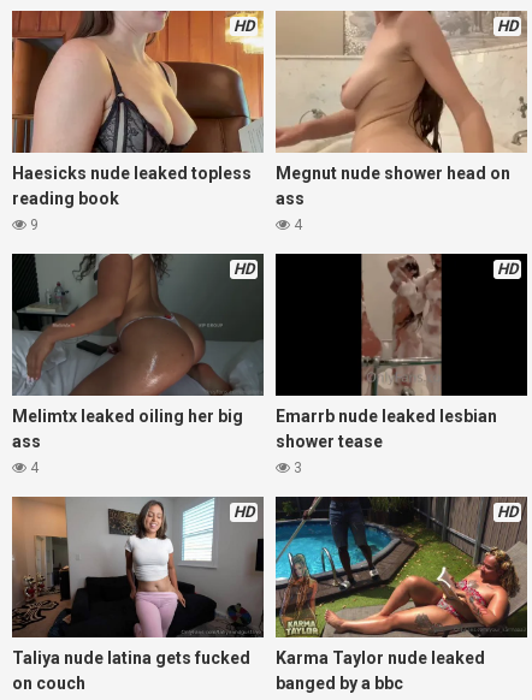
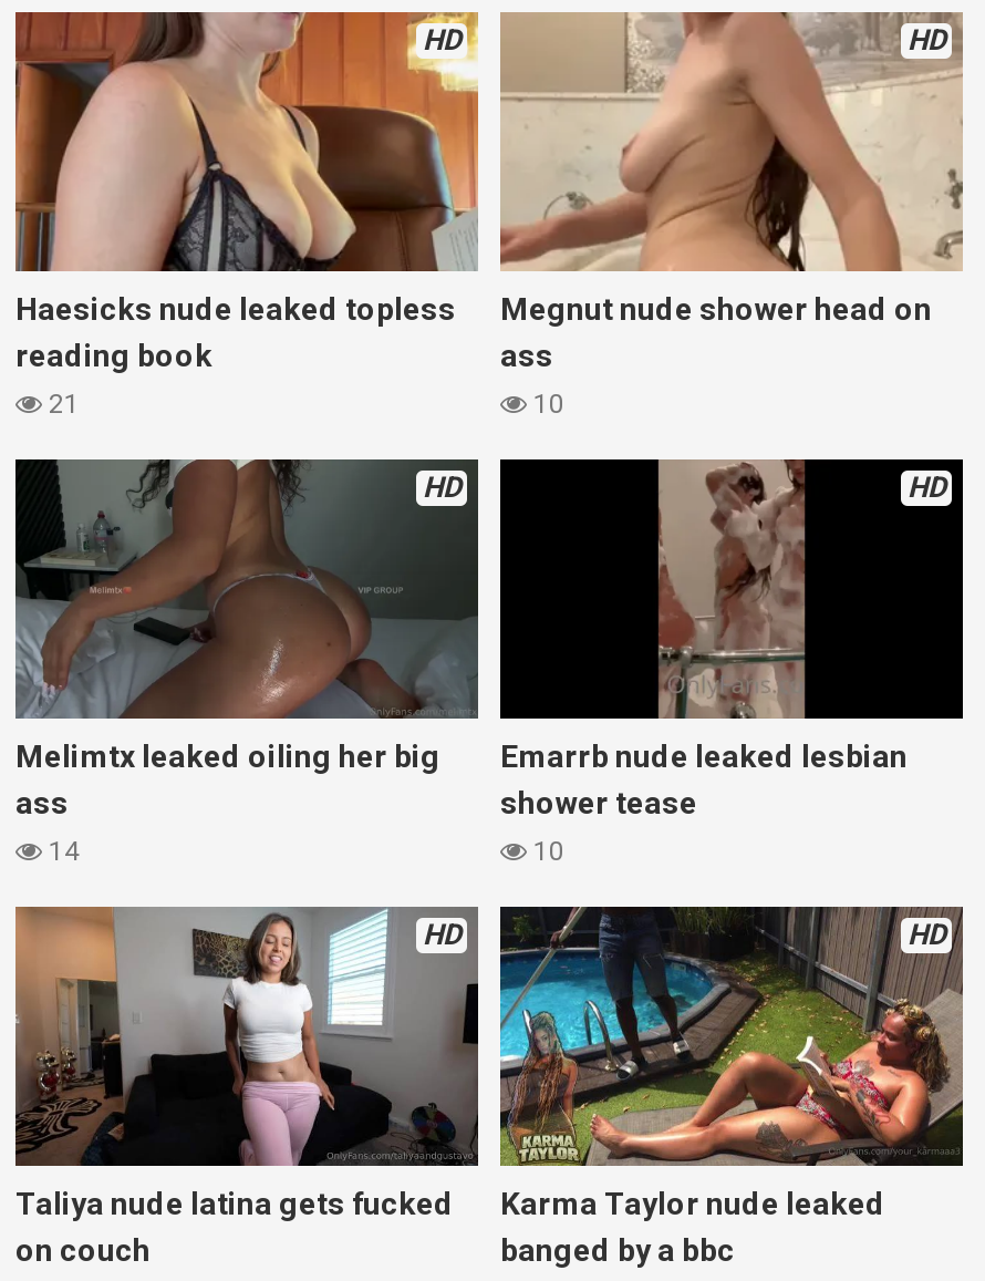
[26,216,39,233] 9 -> [42,390,80,421] 21
[290,216,302,233] 4 -> [527,390,564,421] 10
[26,459,39,476] 4 -> [42,837,80,868] 14
[290,459,302,476] 3 -> [527,837,564,868] 10

